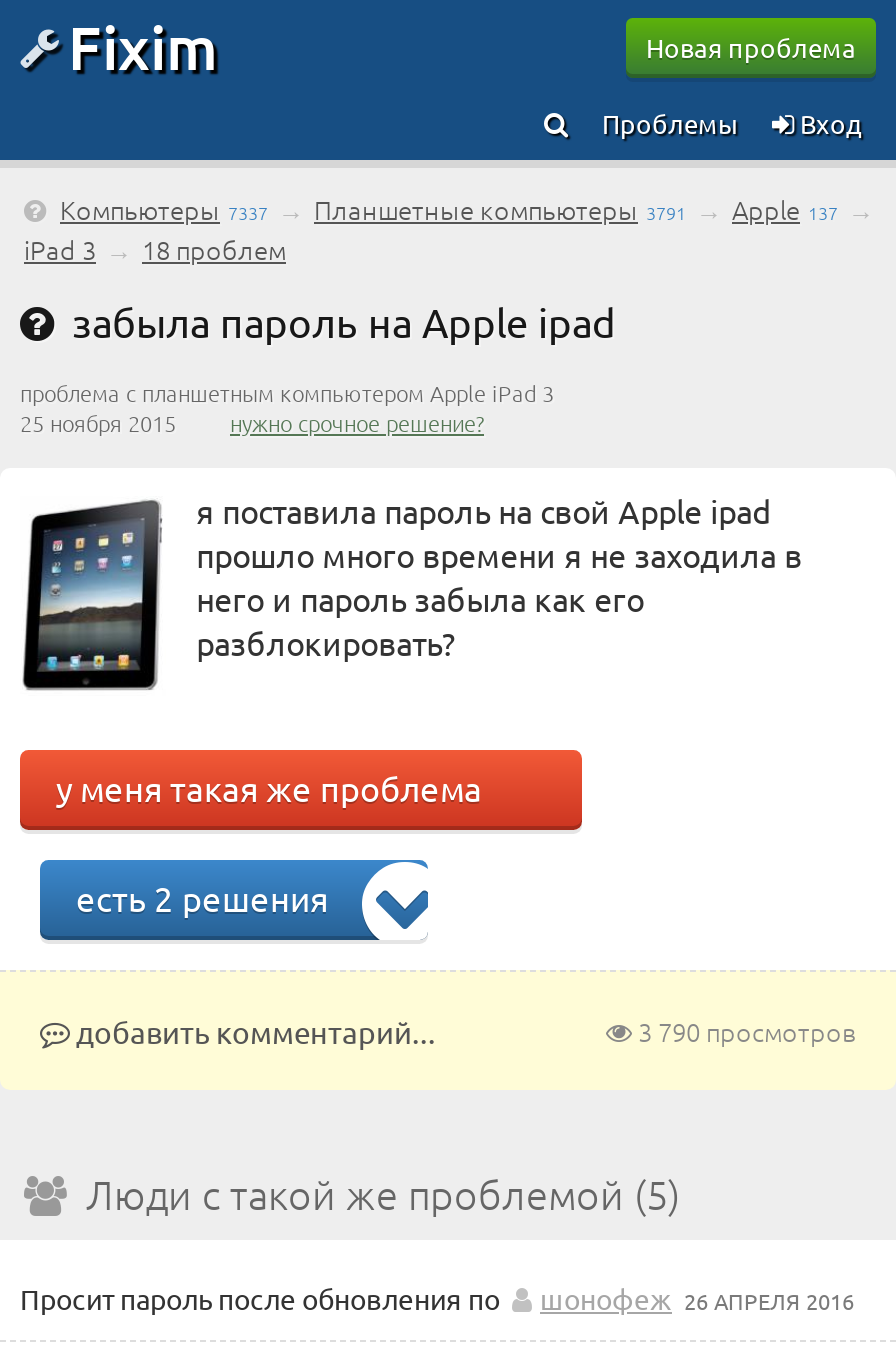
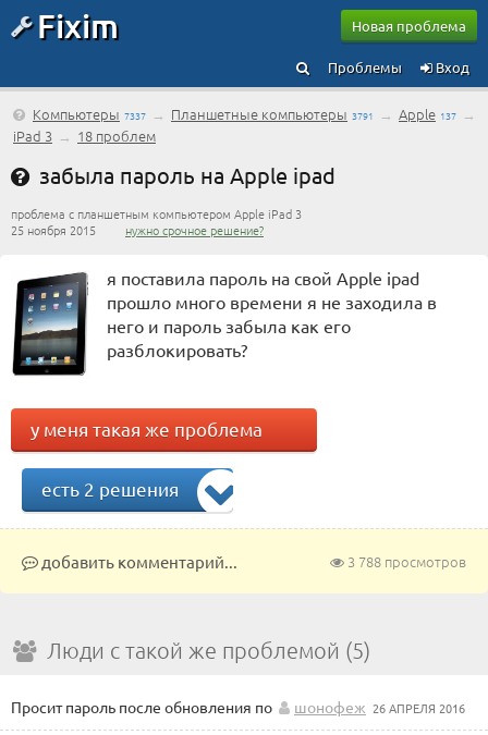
[632,1012,856,1050] 3 790 просмотров -> [344,551,466,572] 3 788 просмотров

